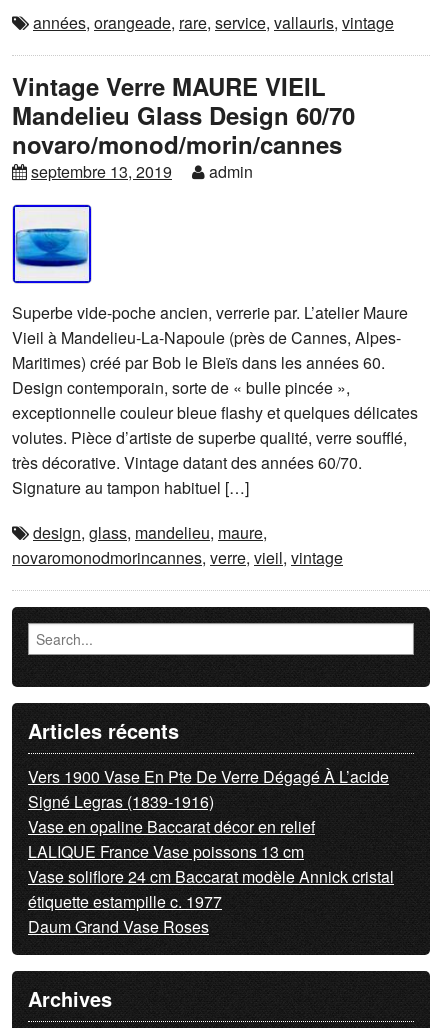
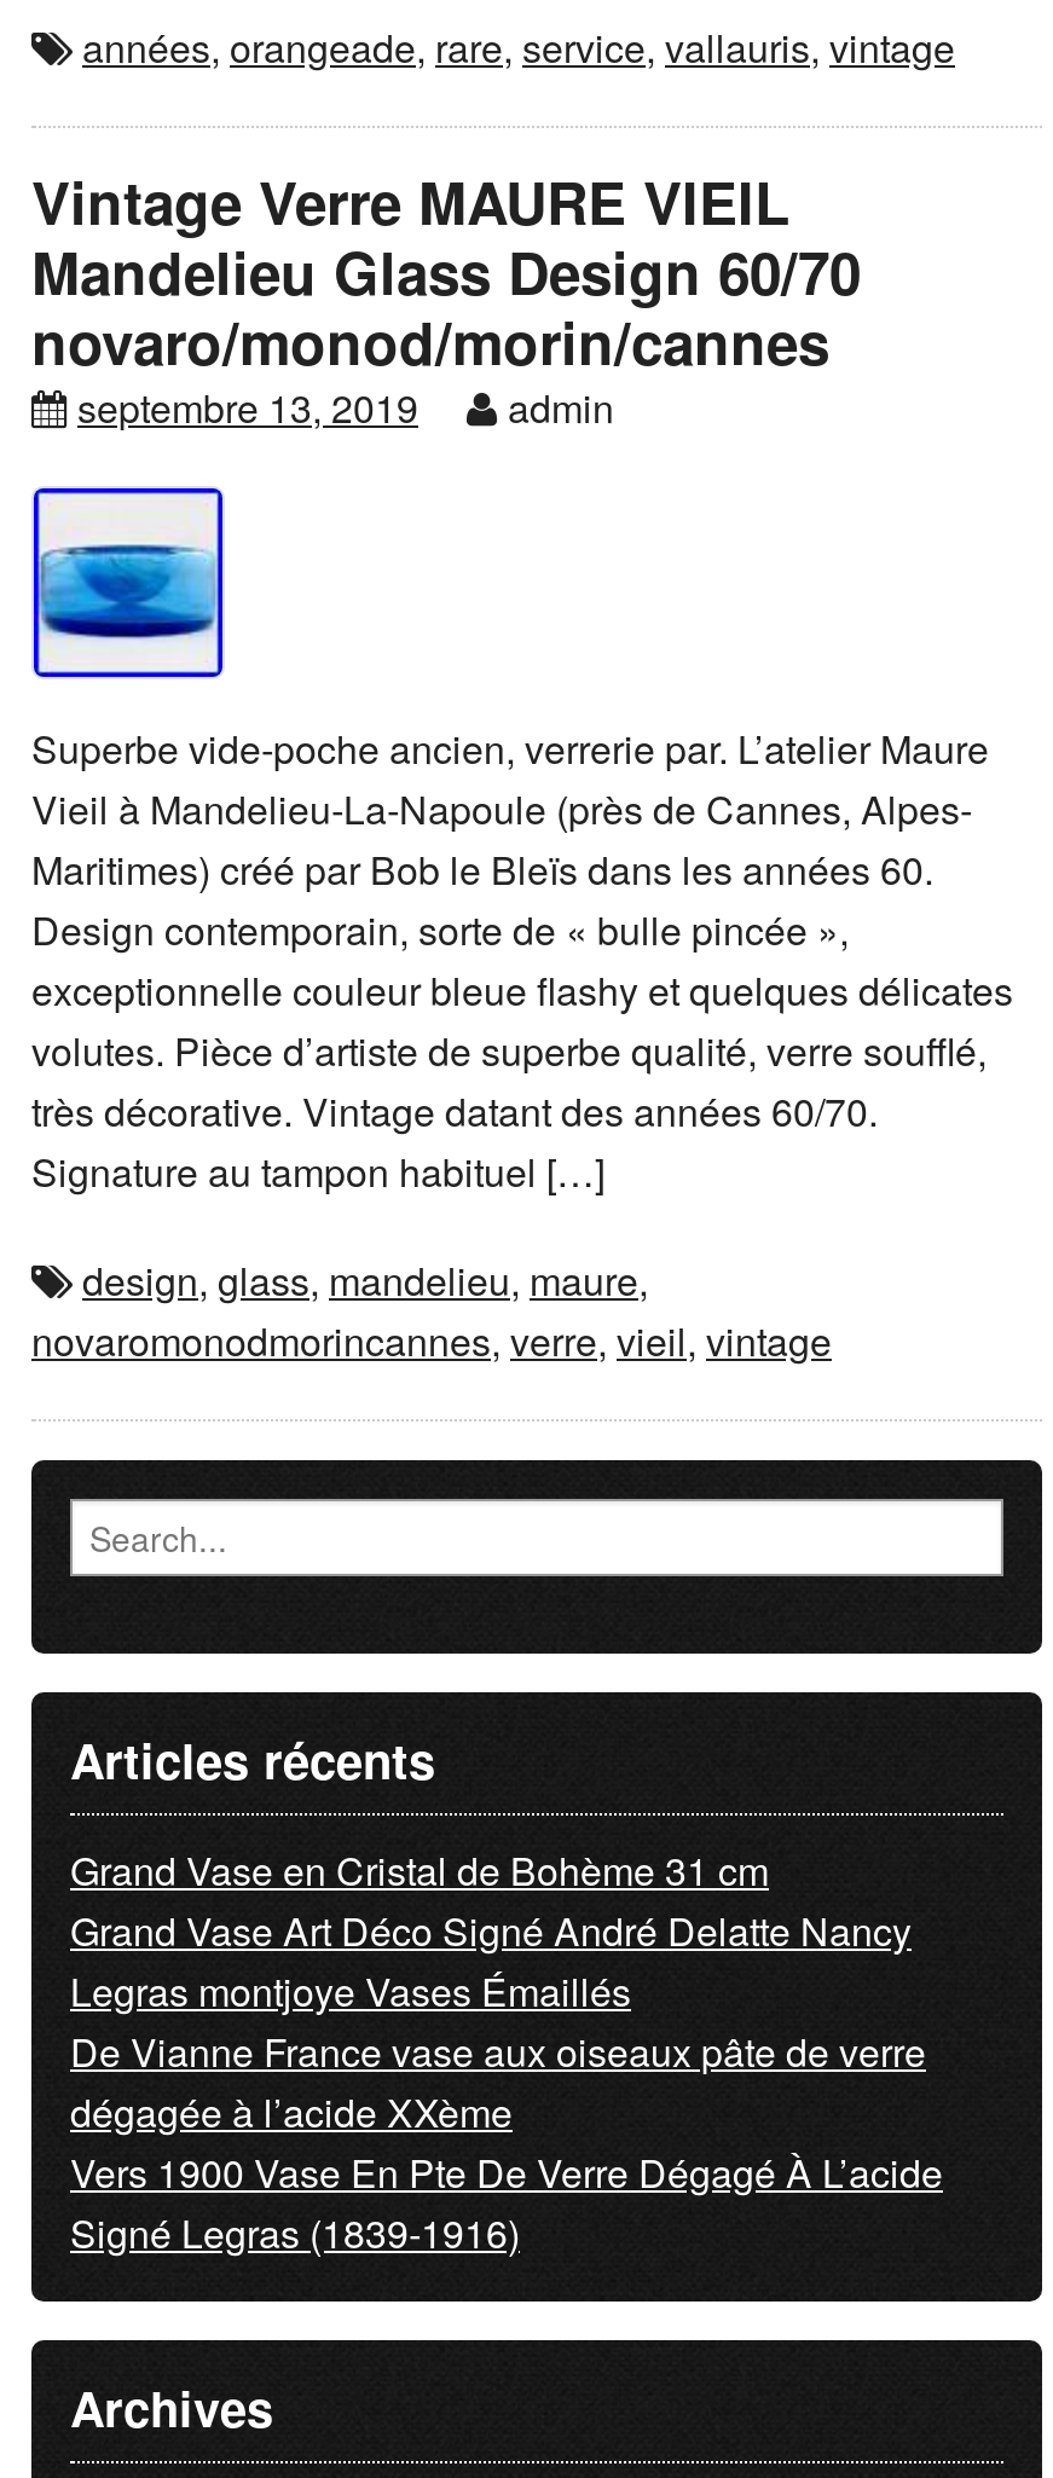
none -> [70,1843,926,2140] Grand Vase en Cristal de Bohème 31 cm | Grand Vase Art Déco Signé André Delatte Nancy | Legras montjoye Vases Émaillés | De Vianne France vase aux oiseaux pâte de verre | dégagée à l’acide XXème
moved [28,765,389,813] -> [70,2145,943,2261]: Vers 1900 Vase En Pte De Verre Dégagé À L’acide | Signé Legras (1839-1916)
[28,815,394,938] Vase en opaline Baccarat décor en relief | LALIQUE France Vase poissons 13 cm | Vase soliflore 24 cm Baccarat modèle Annick cristal | étiquette estampille c. 1977 | Daum Grand Vase Roses -> none

